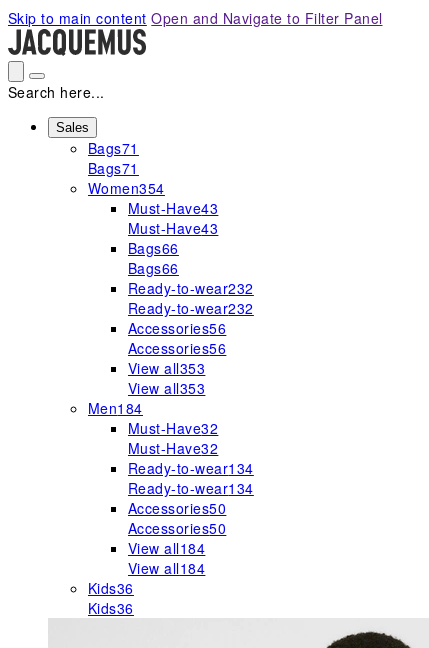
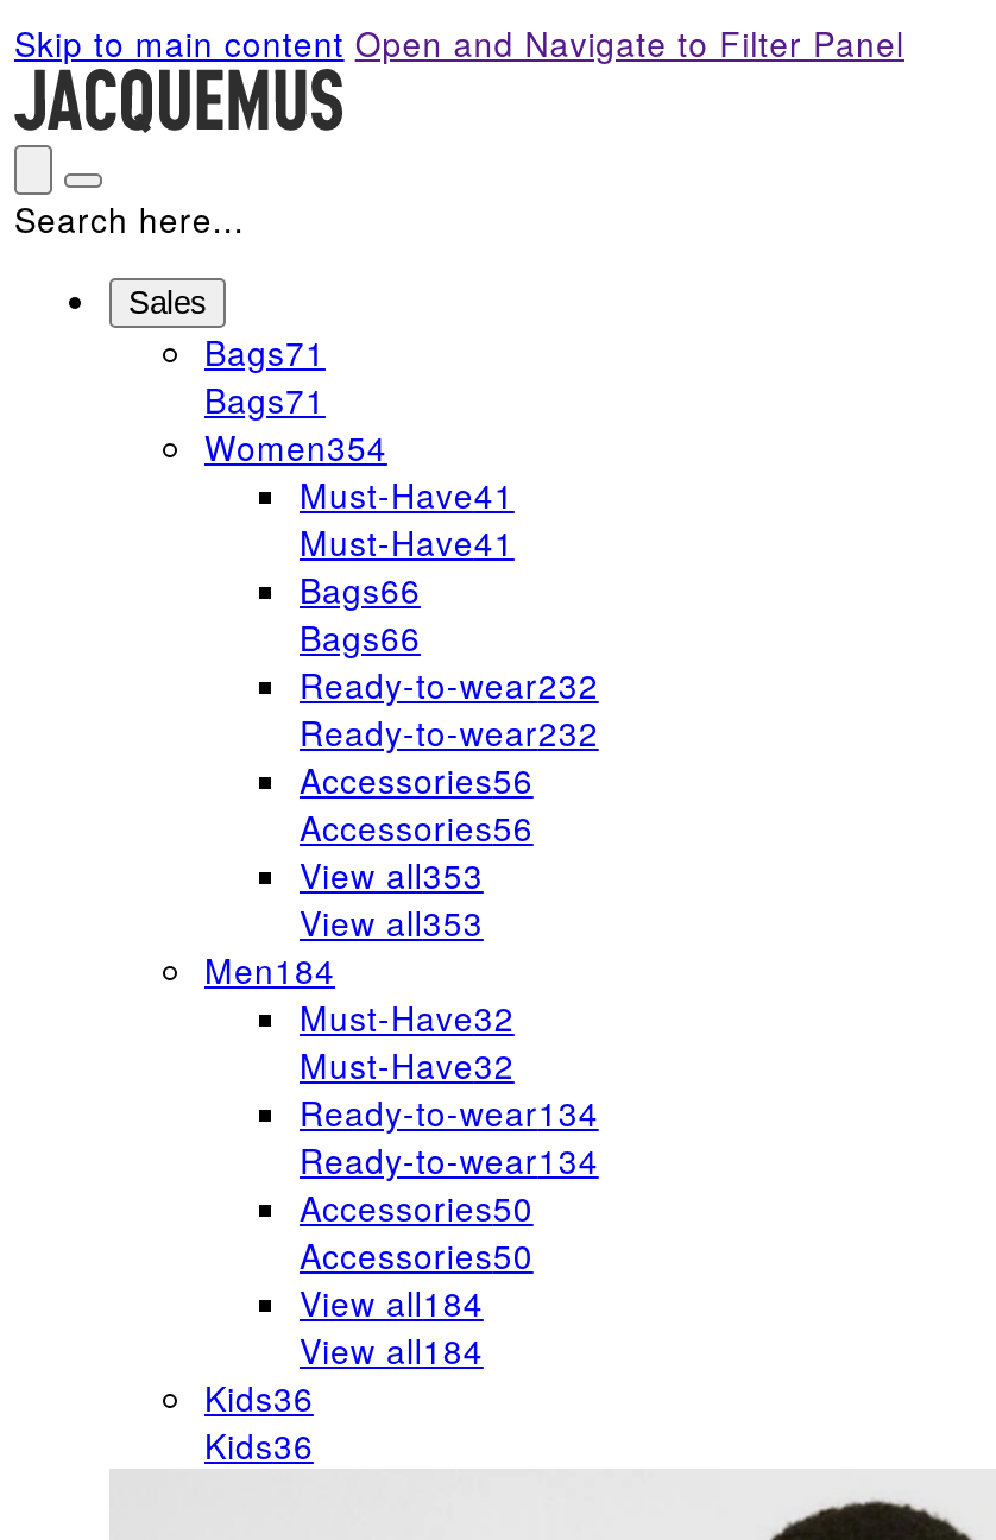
[128,198,218,218] Must-Have43 -> [300,471,514,518] Must-Have41
[128,218,218,238] Must-Have43 -> [300,518,514,566] Must-Have41

